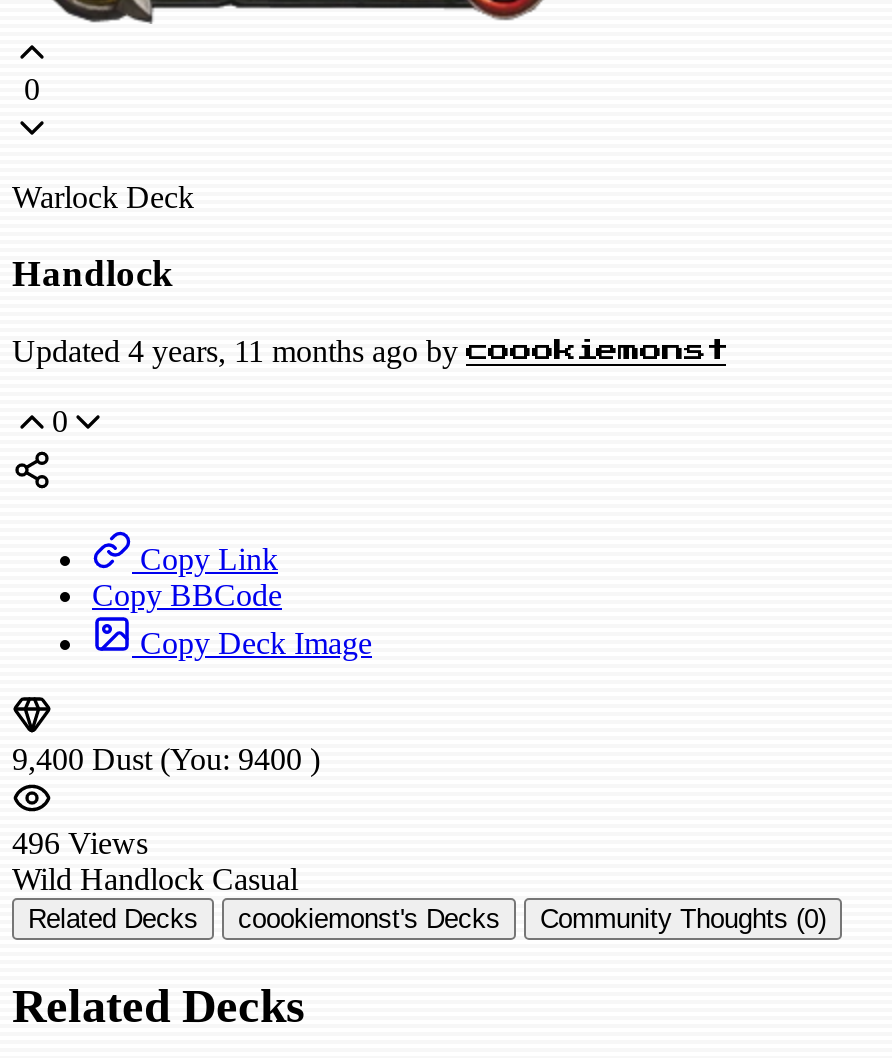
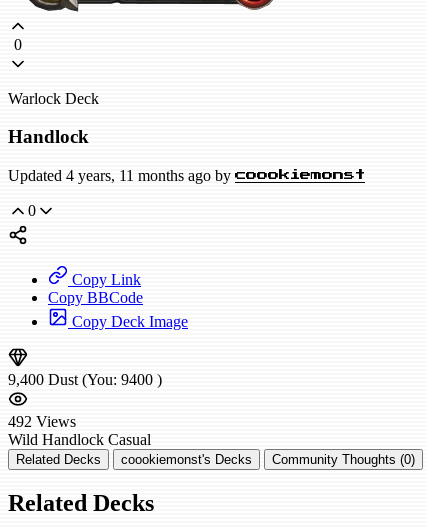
[12,826,148,860] 496 Views -> [8,413,76,430] 492 Views

